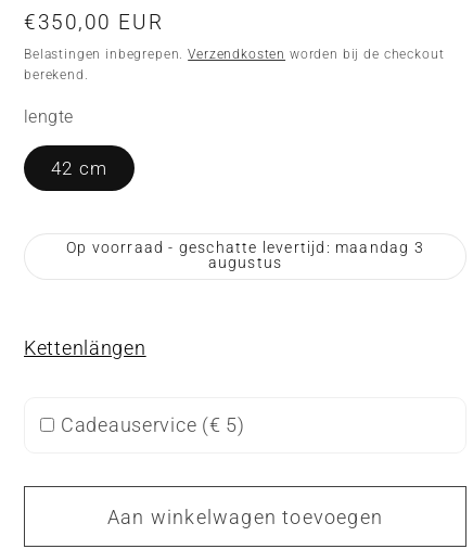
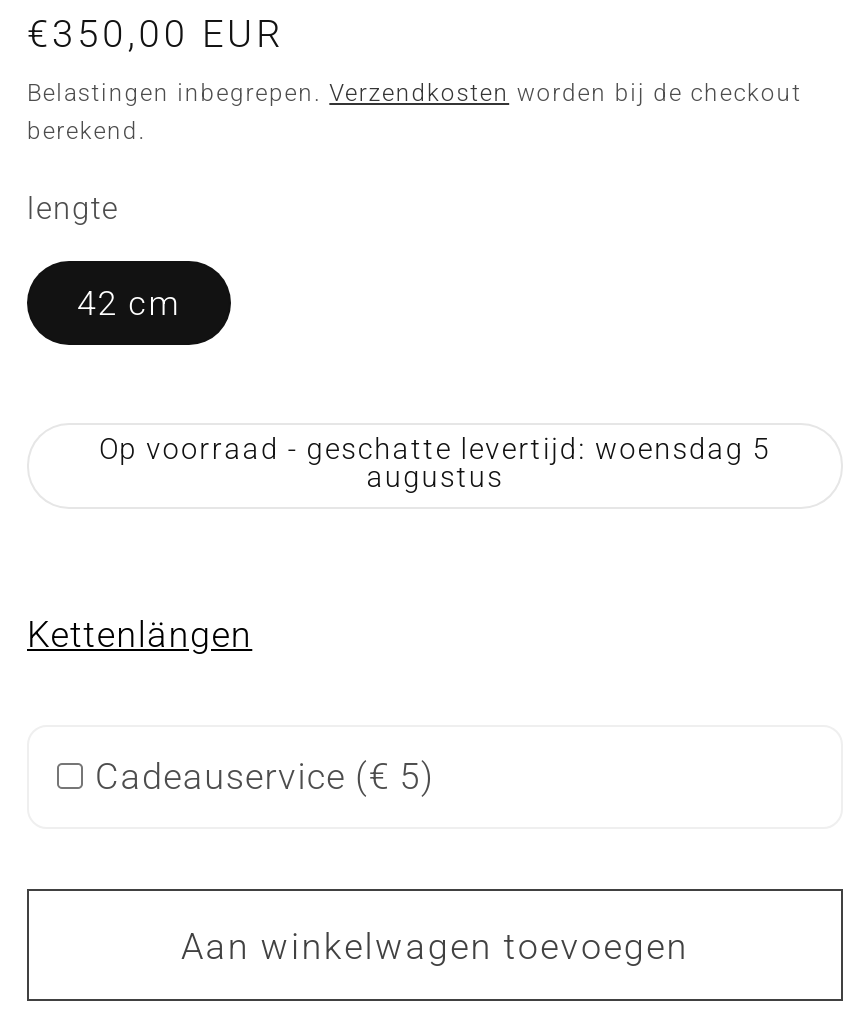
[66,238,424,257] Op voorraad - geschatte levertijd: maandag 3 -> [99,433,771,467] Op voorraad - geschatte levertijd: woensdag 5

